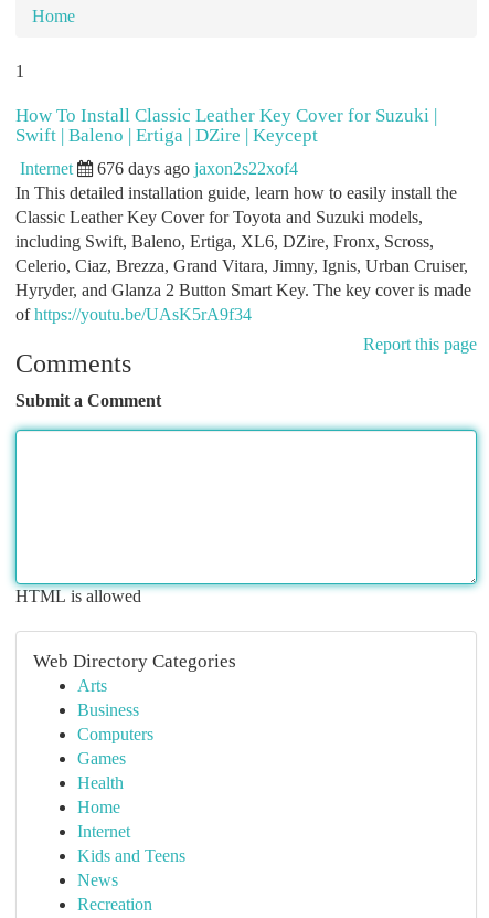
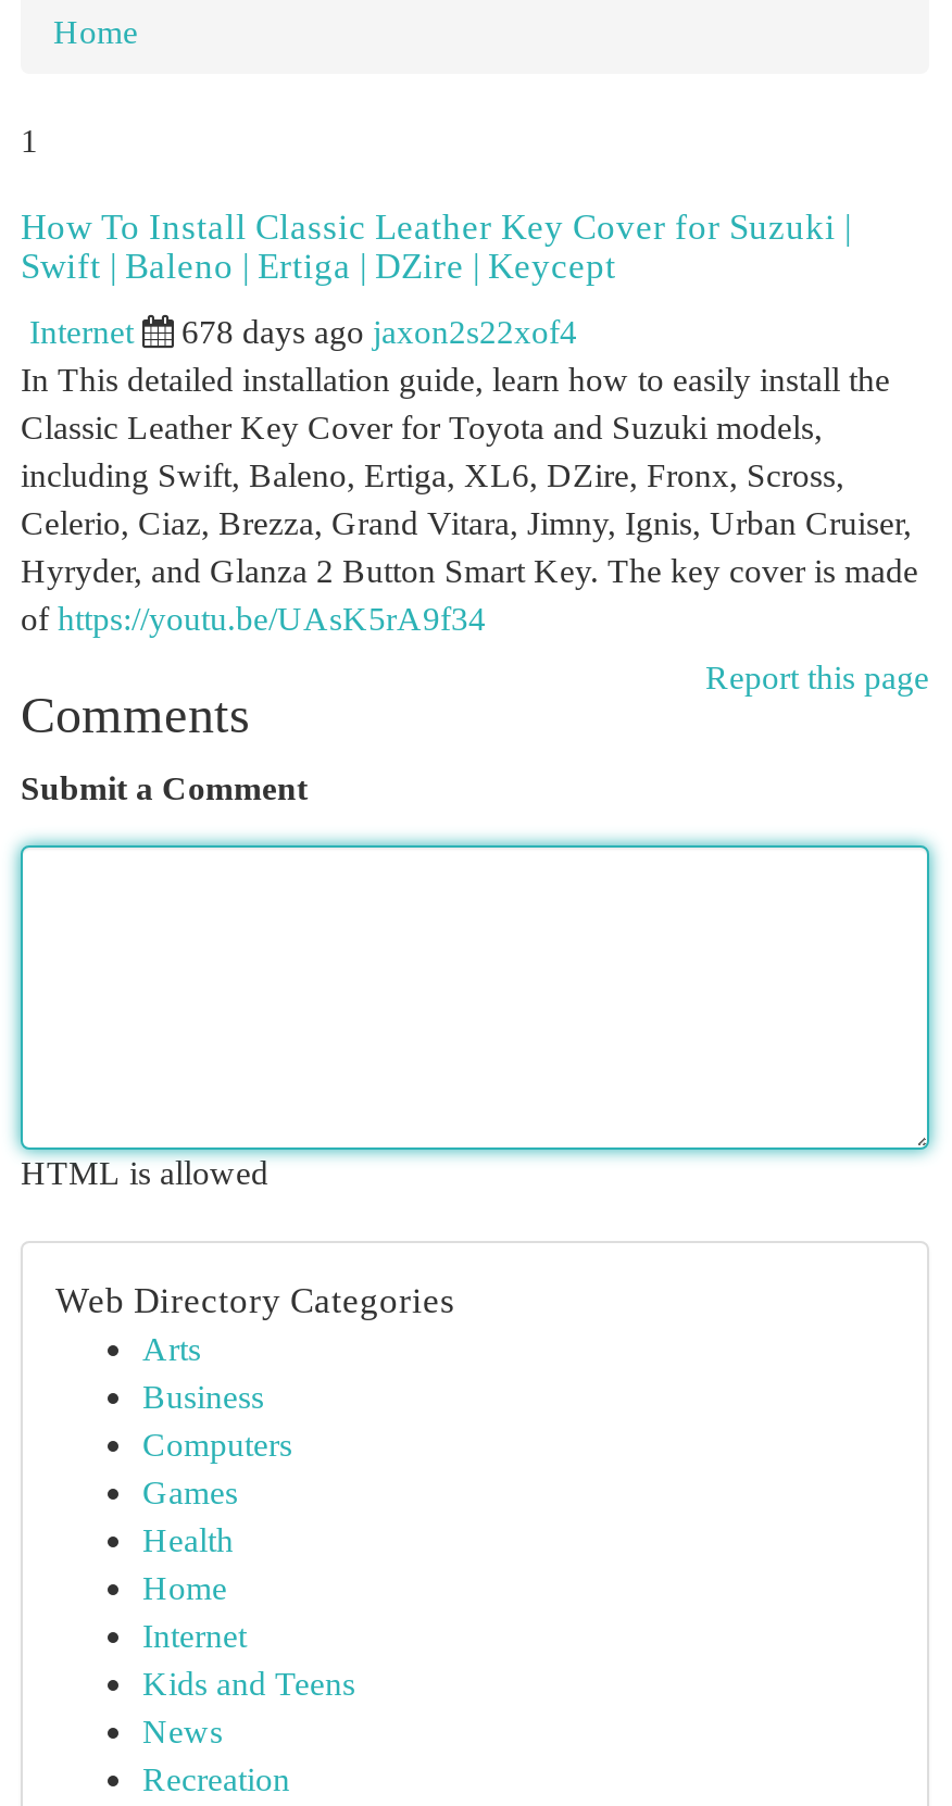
[97,159,298,178] 676 days ago jaxon2s22xof4 -> [181,313,577,350] 678 days ago jaxon2s22xof4

